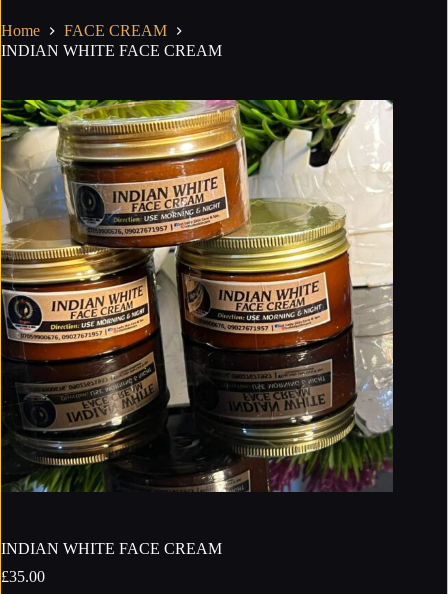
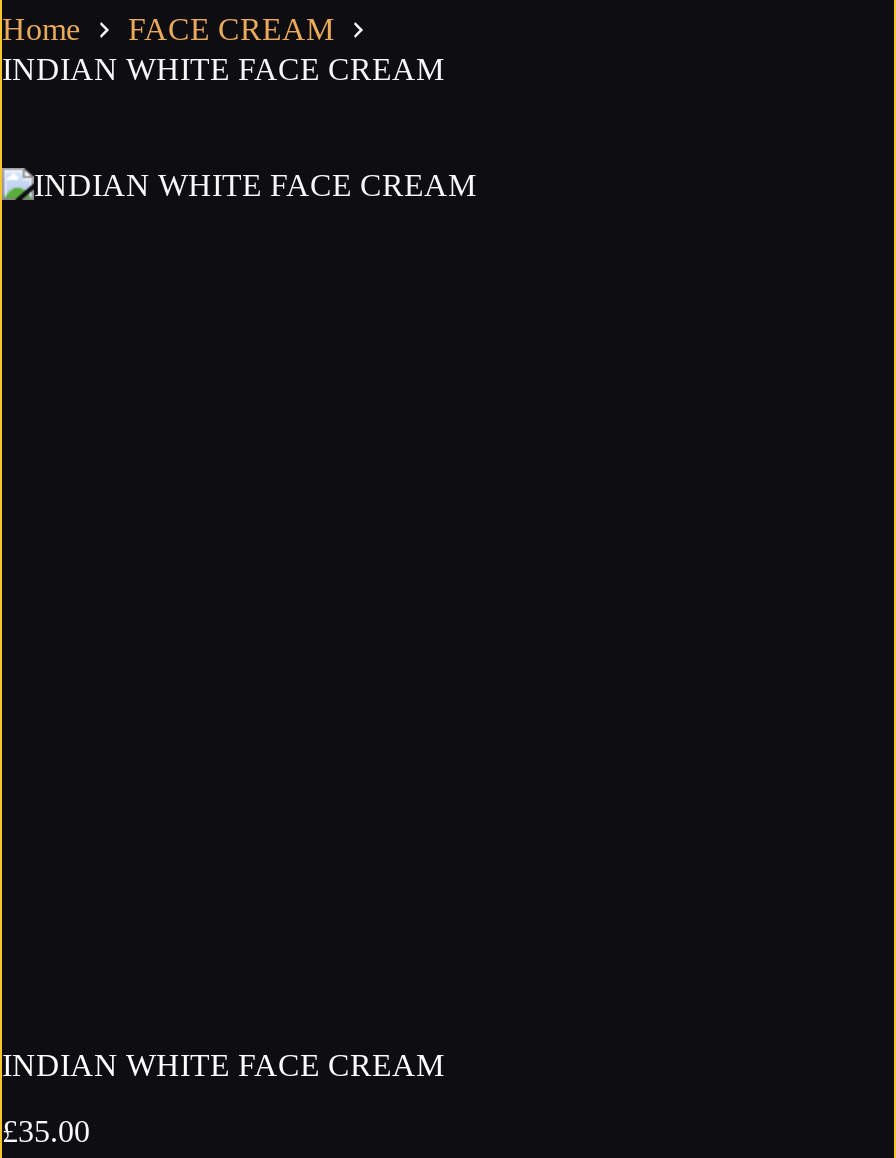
[3,99,394,493] [image] -> none

